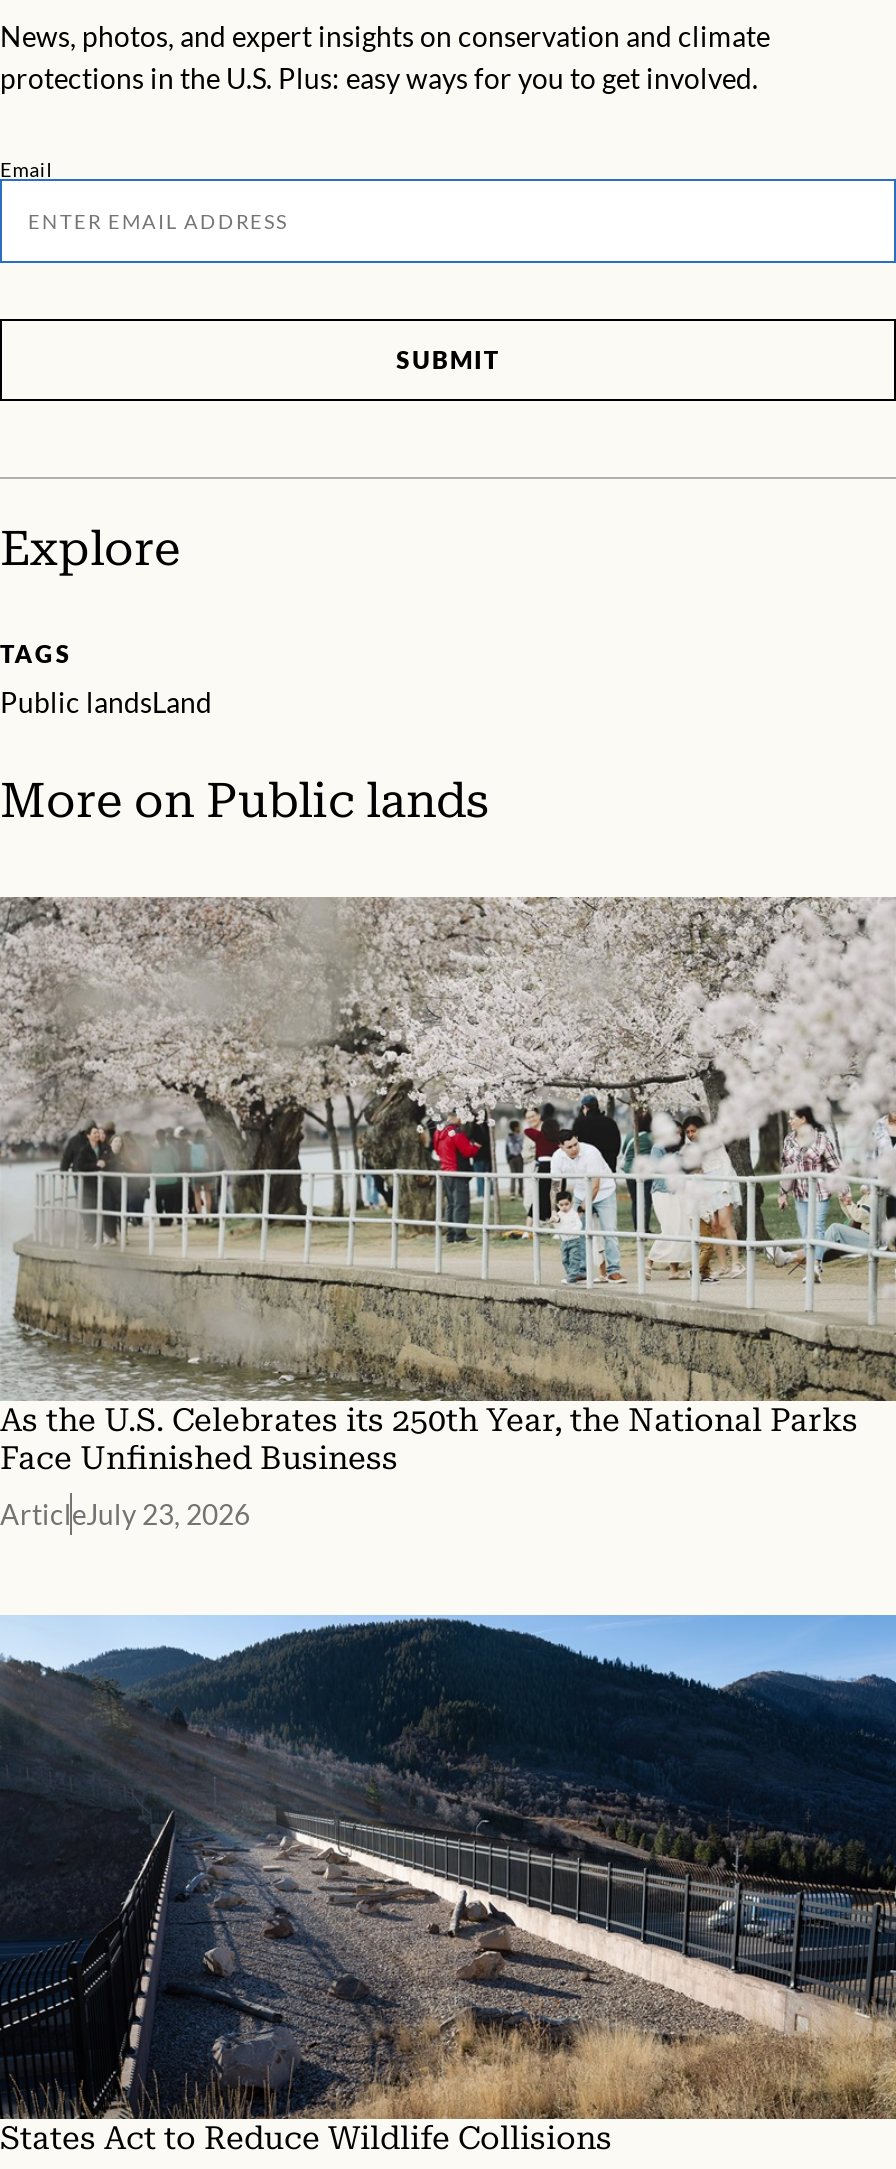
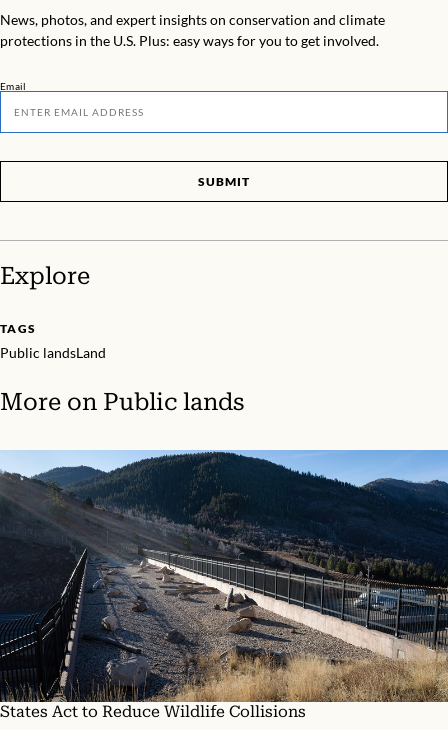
[0,895,890,1532] [image] | As the U.S. Celebrates its 250th Year, the National Parks | Face Unfinished Business | ArticleJuly 23, 2026 -> none

